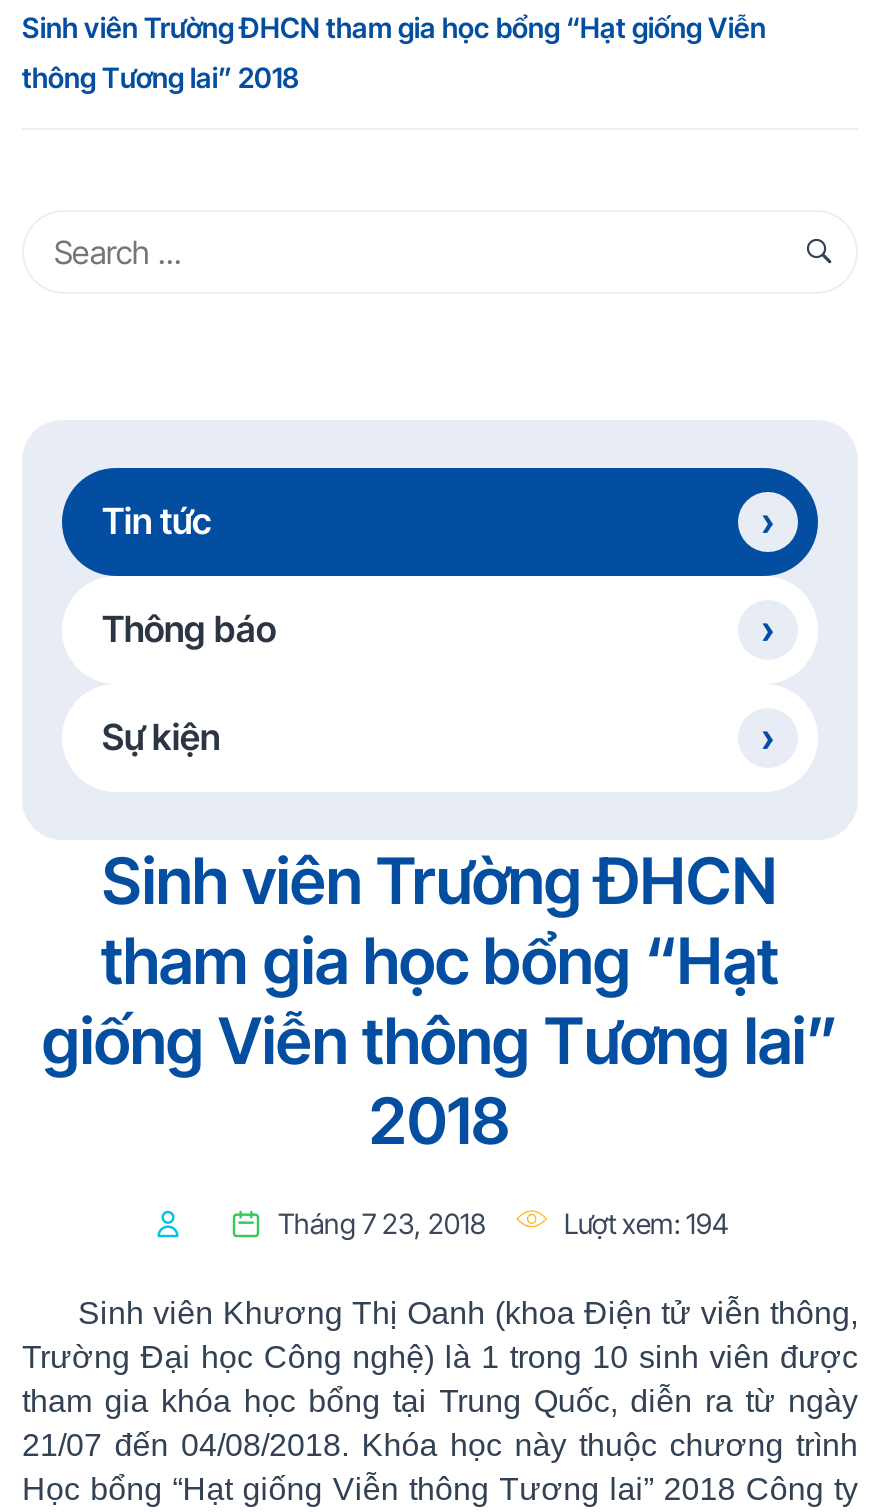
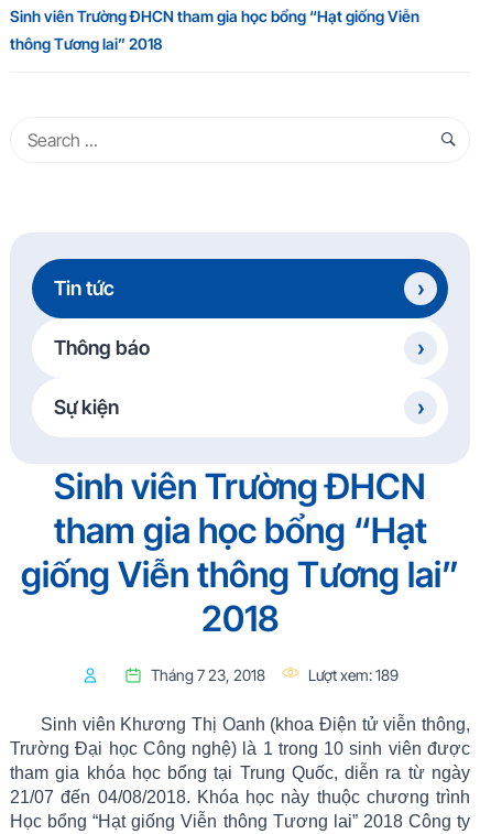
[564,1206,728,1240] Lượt xem: 194 -> [308,665,399,684] Lượt xem: 189

